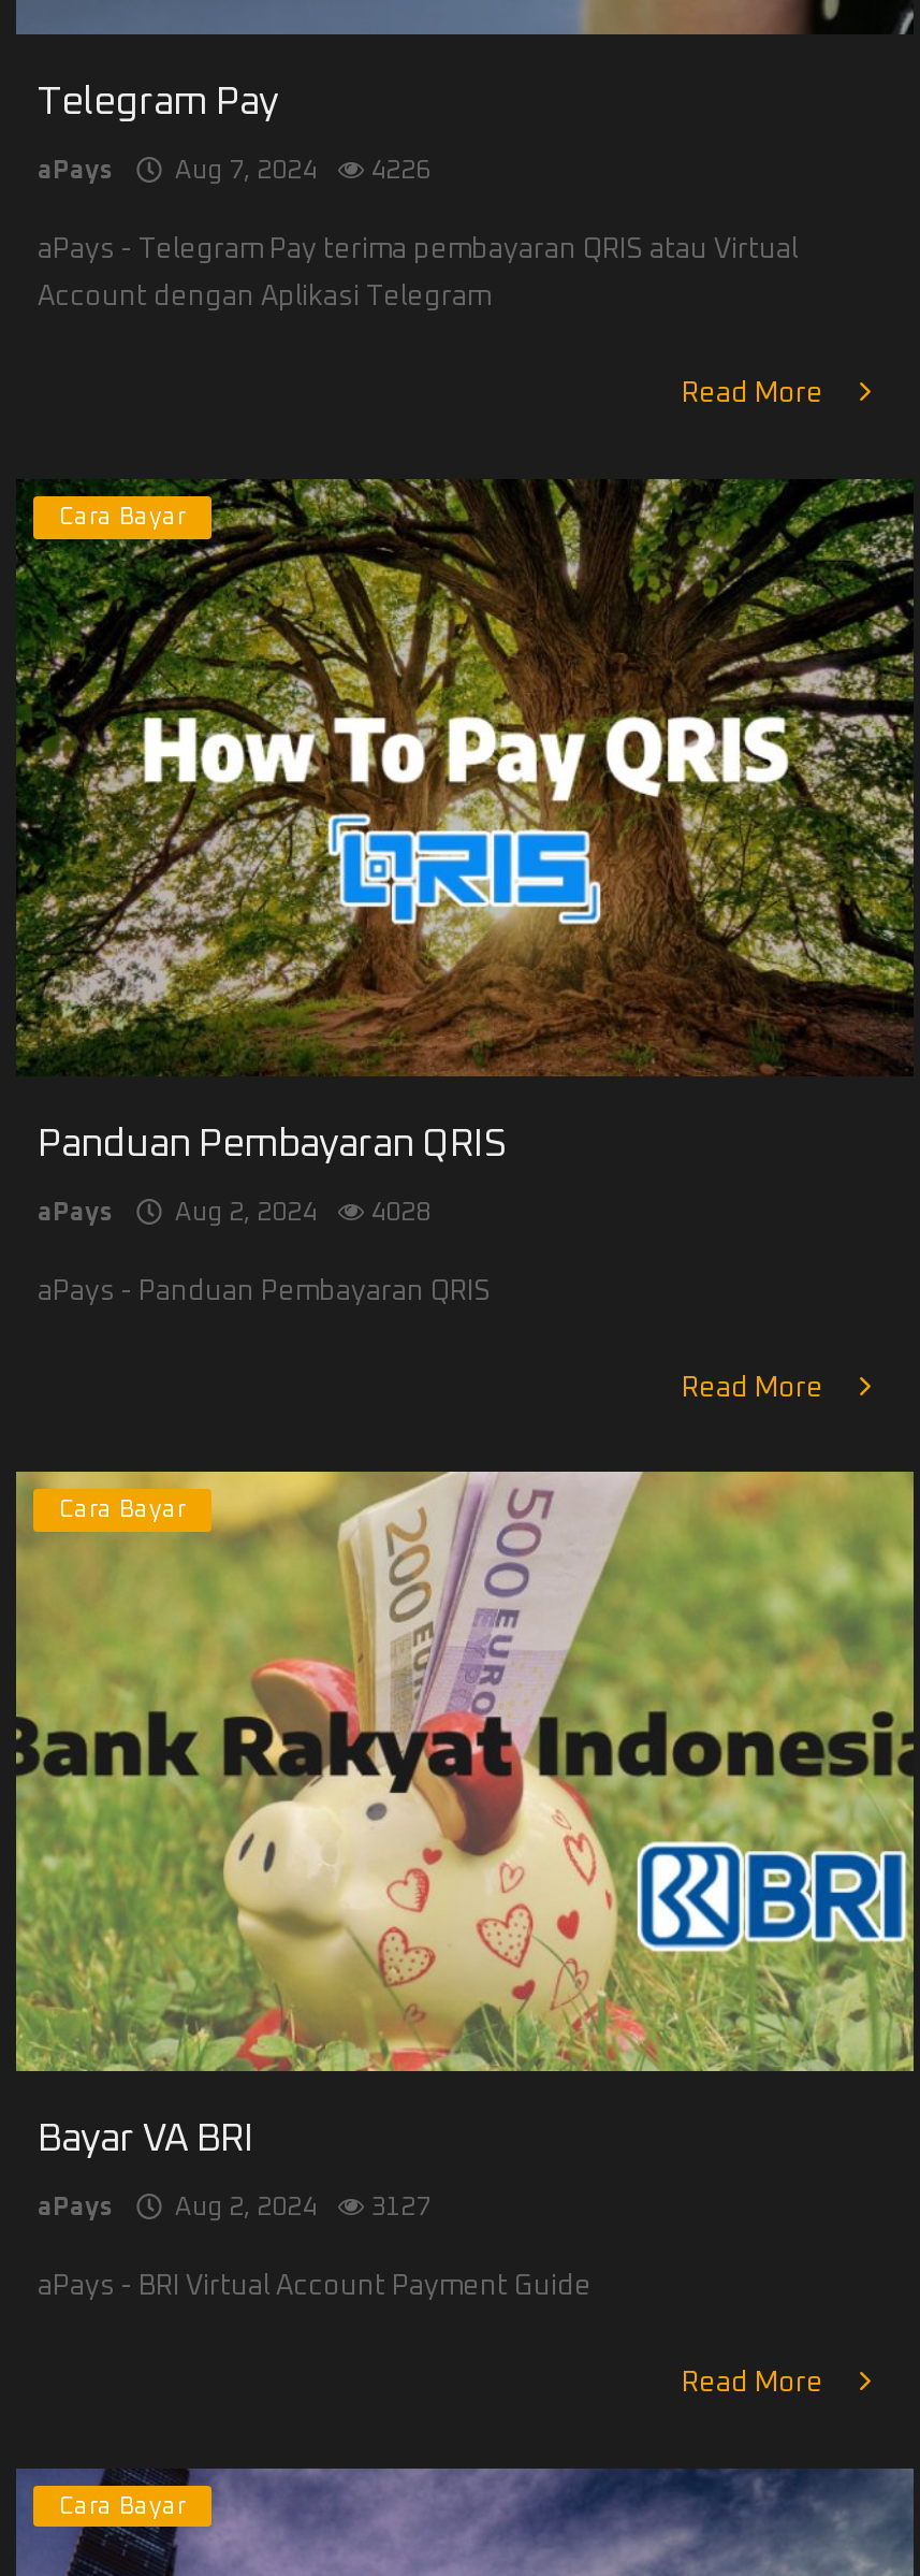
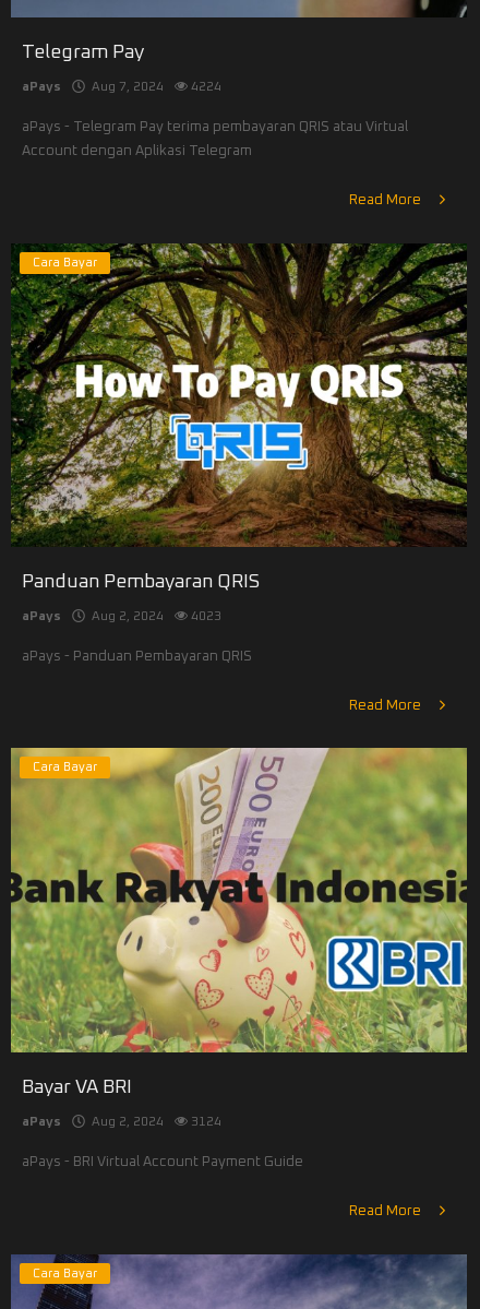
[38,159,430,184] aPays Aug 7, 2024 4226 -> [22,81,221,94] aPays Aug 7, 2024 4224
[38,1201,430,1227] aPays Aug 2, 2024 4028 -> [22,611,221,624] aPays Aug 2, 2024 4023
[38,2195,430,2221] aPays Aug 2, 2024 3127 -> [22,1115,221,1128] aPays Aug 2, 2024 3124

